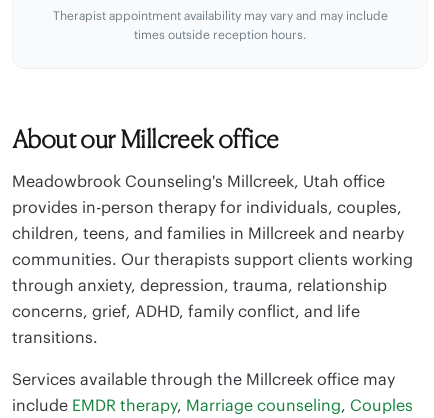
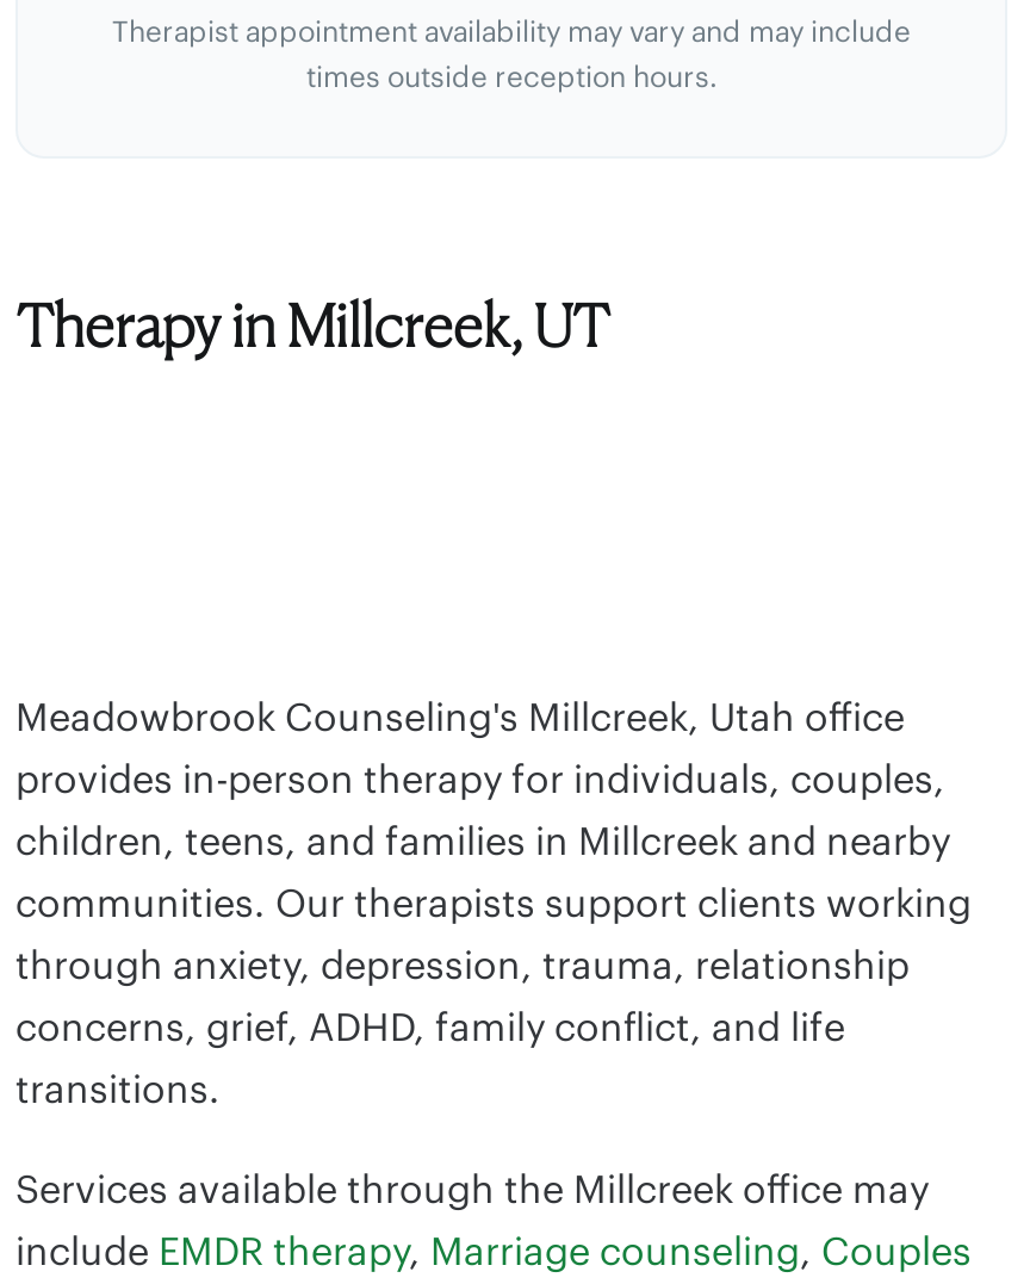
[12,122,278,153] About ourMillcreekoffice -> [15,287,608,361] Therapy in Millcreek, UT

